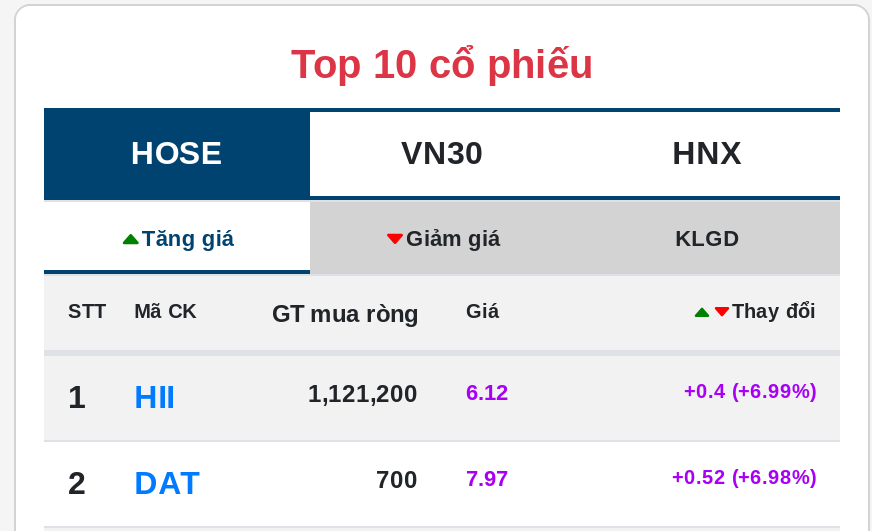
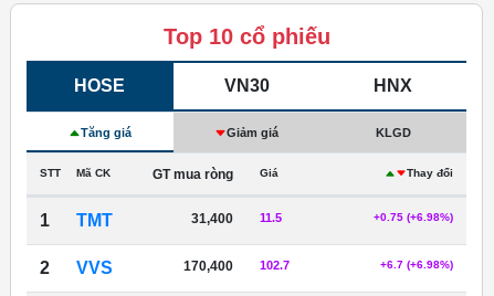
[134,380,816,414] HII | 1,121,200 | 6.12 | +0.4 (+6.99%) -> [76,211,453,230] TMT | 31,400 | 11.5 | +0.75 (+6.98%)
[134,466,816,500] DAT | 700 | 7.97 | +0.52 (+6.98%) -> [76,258,453,277] VVS | 170,400 | 102.7 | +6.7 (+6.98%)

